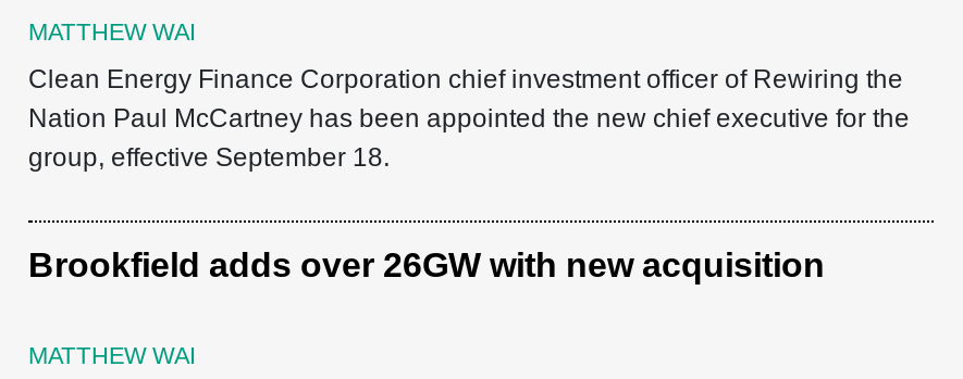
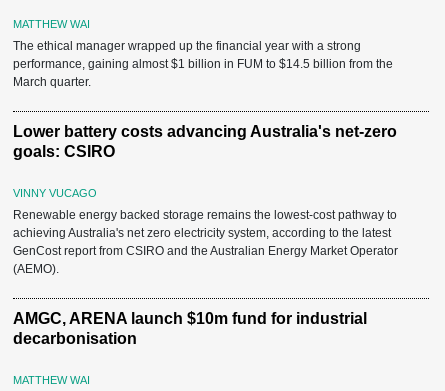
[28,64,910,283] Clean Energy Finance Corporation chief investment officer of Rewiring the | Nation Paul McCartney has been appointed the new chief executive for the | group, effective September 18. | Brookfield adds over 26GW with new acquisition -> [13,39,398,347] The ethical manager wrapped up the financial year with a strong | performance, gaining almost $1 billion in FUM to $14.5 billion from the | March quarter. | Lower battery costs advancing Australia's net-zero | goals: CSIRO | VINNY VUCAGO | Renewable energy backed storage remains the lowest-cost pathway to | achieving Australia's net zero electricity system, according to the latest | GenCost report from CSIRO and the Australian Energy Market Operator | (AEMO). | AMGC, ARENA launch $10m fund for industrial | decarbonisation

